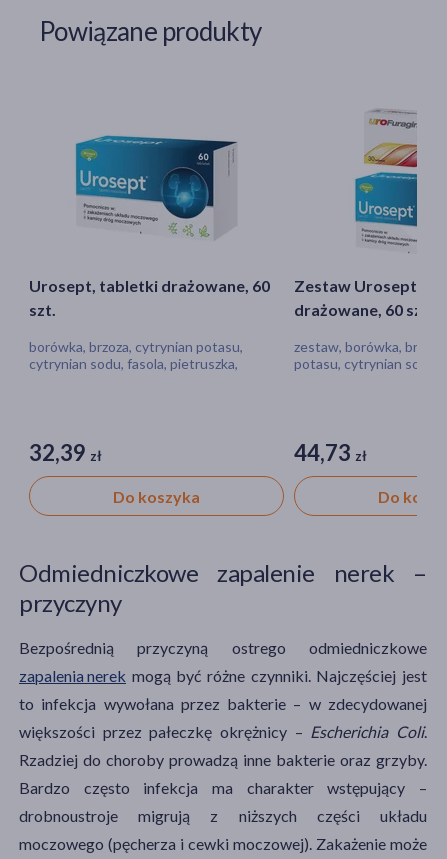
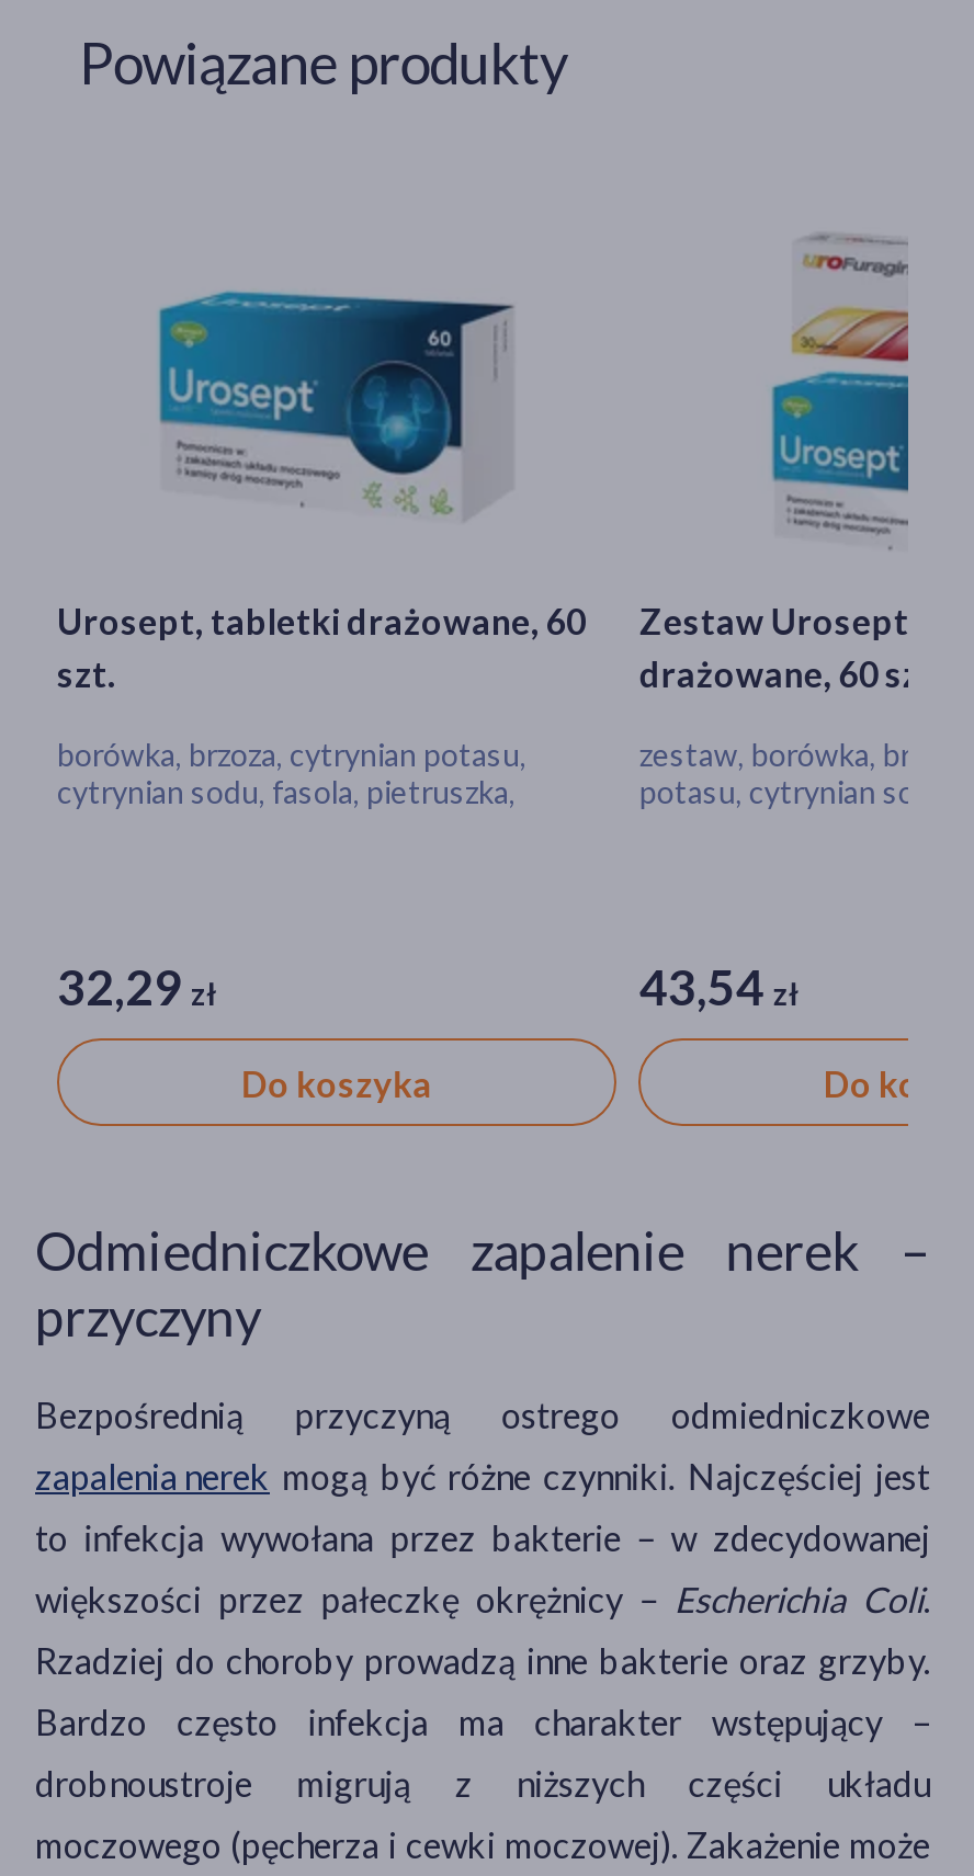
[29,439,102,466] 32,39 zł -> [57,957,217,1016] 32,29 zł
[294,439,367,466] 44,73 zł -> [639,957,799,1016] 43,54 zł

